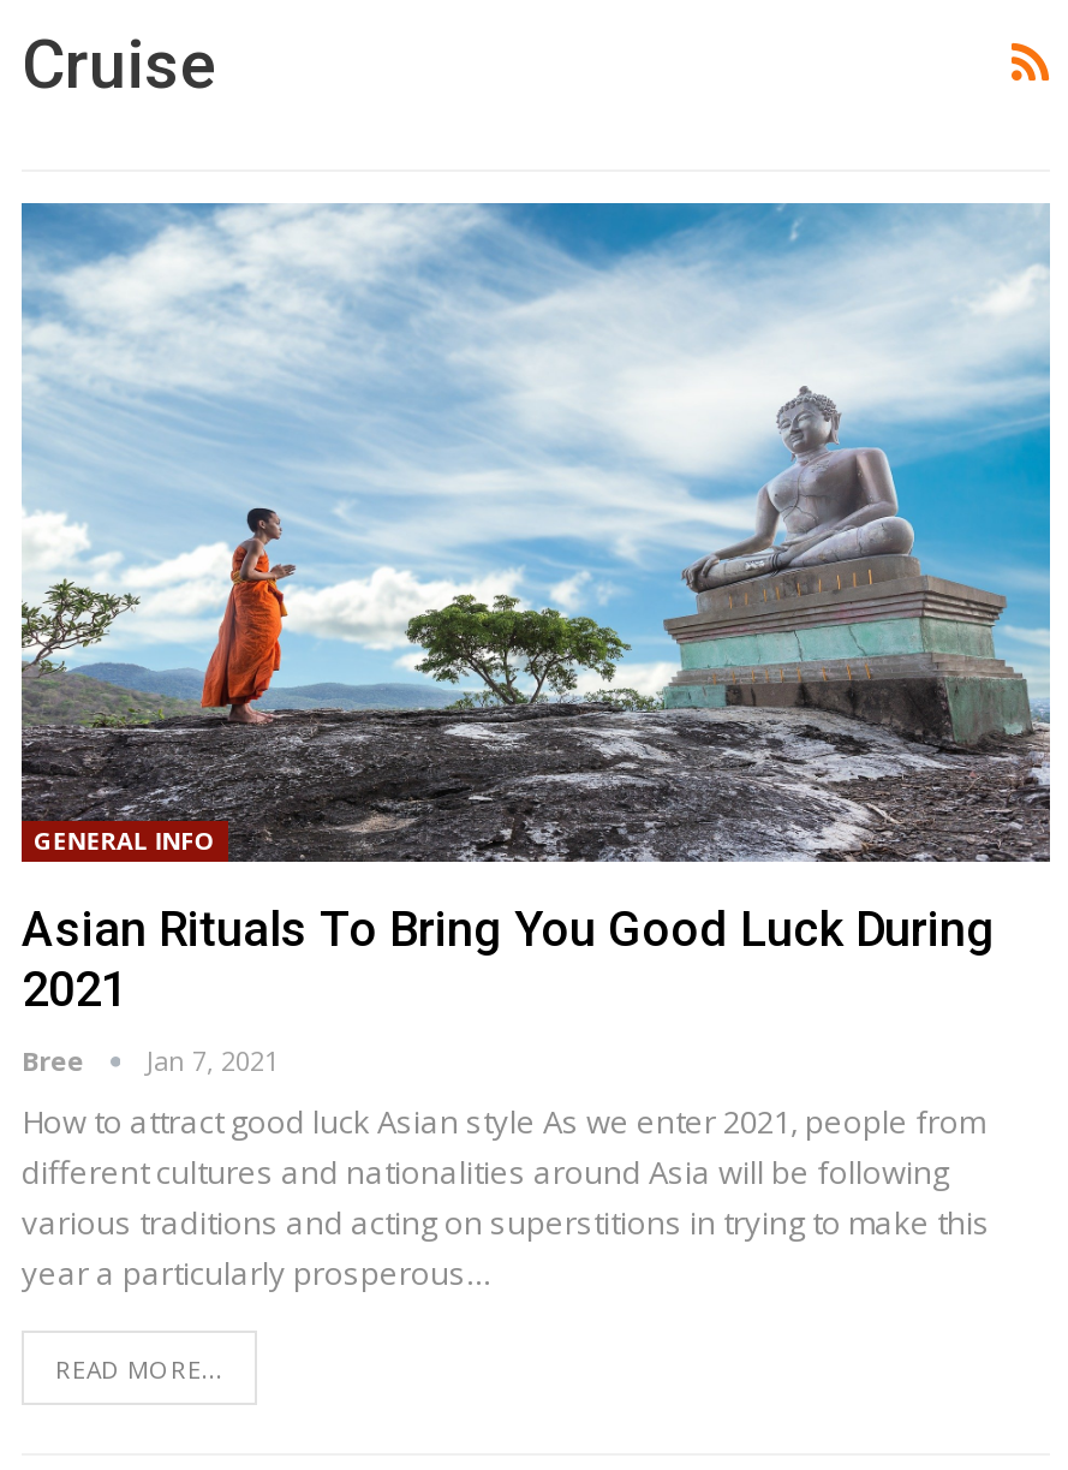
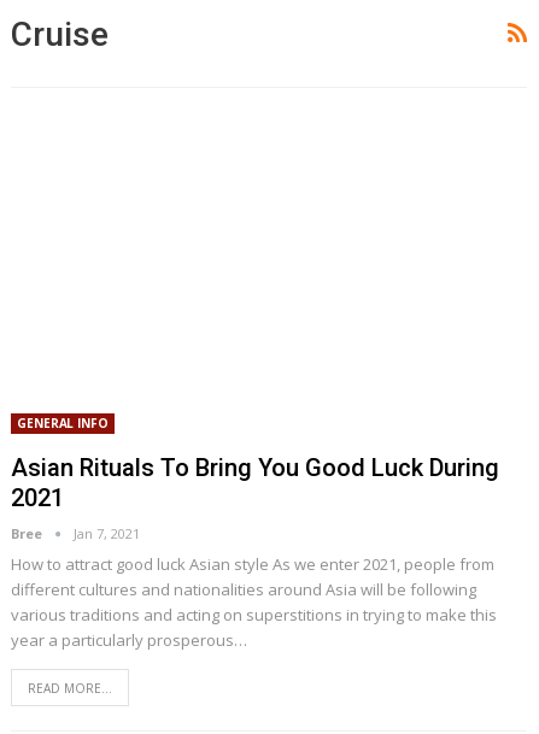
[19,201,1052,864] [image] -> none

